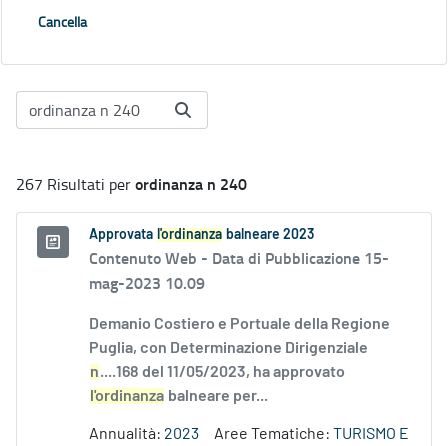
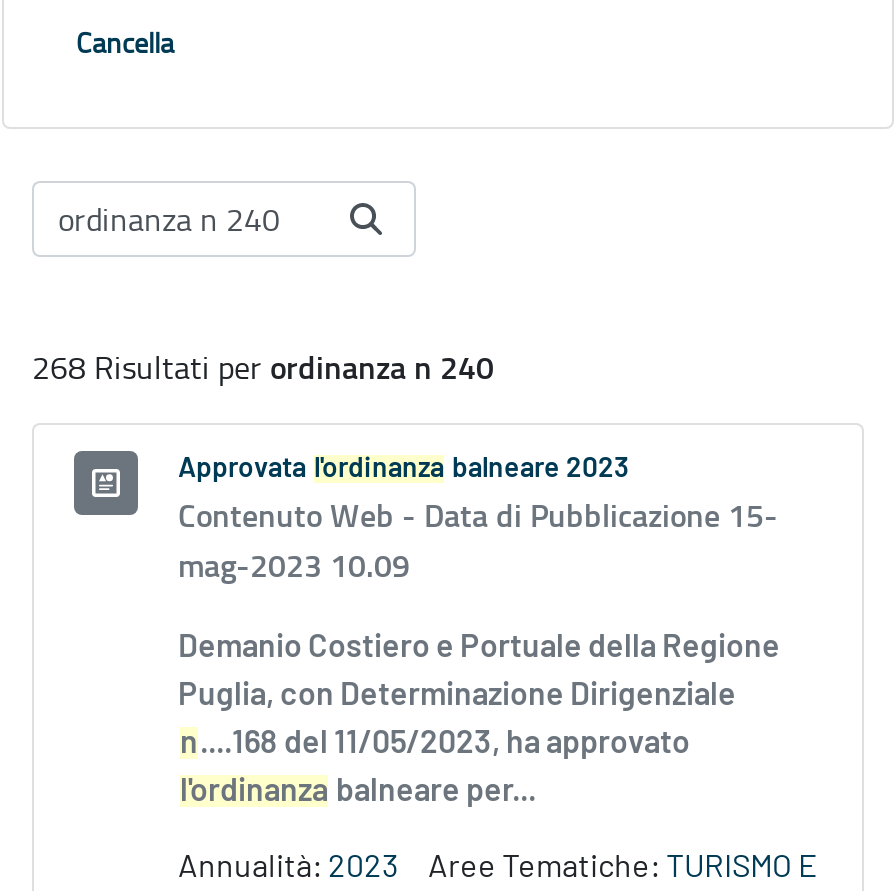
[16,172,247,195] 267 Risultati per ordinanza n 240 -> [32,344,494,390] 268 Risultati per ordinanza n 240

